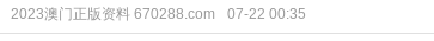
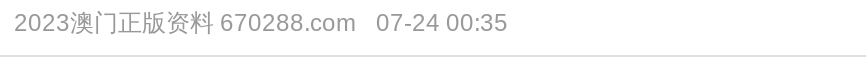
[11,6,306,22] 2023澳门正版资料 670288.com 07-22 00:35 -> [14,9,508,37] 2023澳门正版资料 670288.com 07-24 00:35

